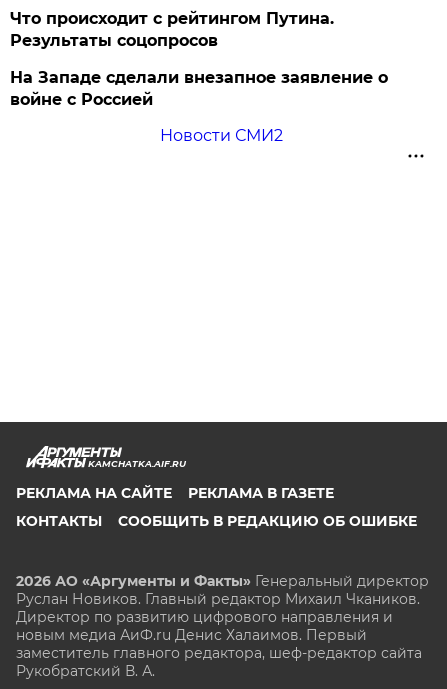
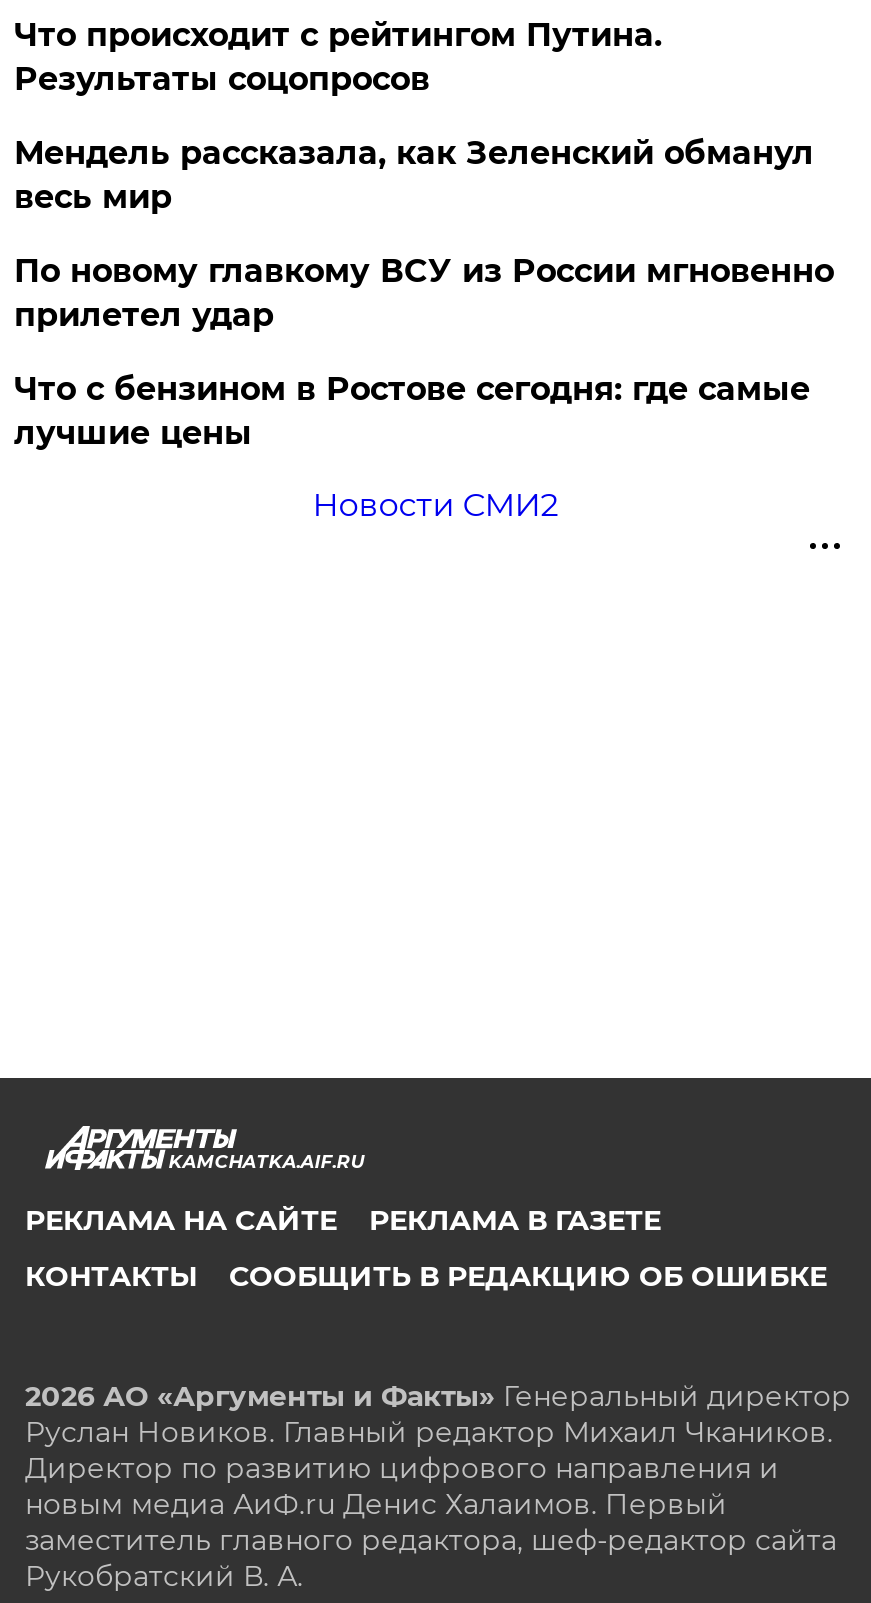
[10,68,388,109] На Западе сделали внезапное заявление о | войне с Россией -> [14,134,834,452] Мендель рассказала, как Зеленский обманул | весь мир | По новому главкому ВСУ из России мгновенно | прилетел удар | Что с бензином в Ростове сегодня: где самые | лучшие цены

